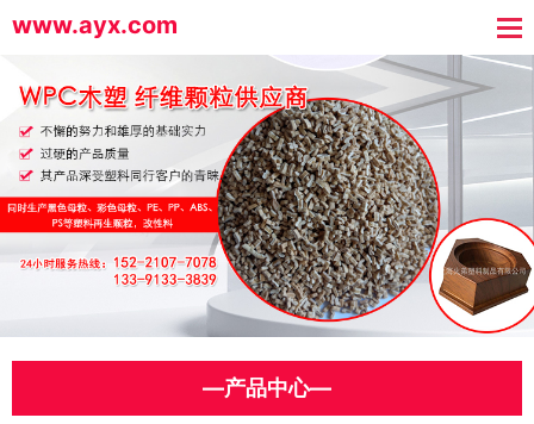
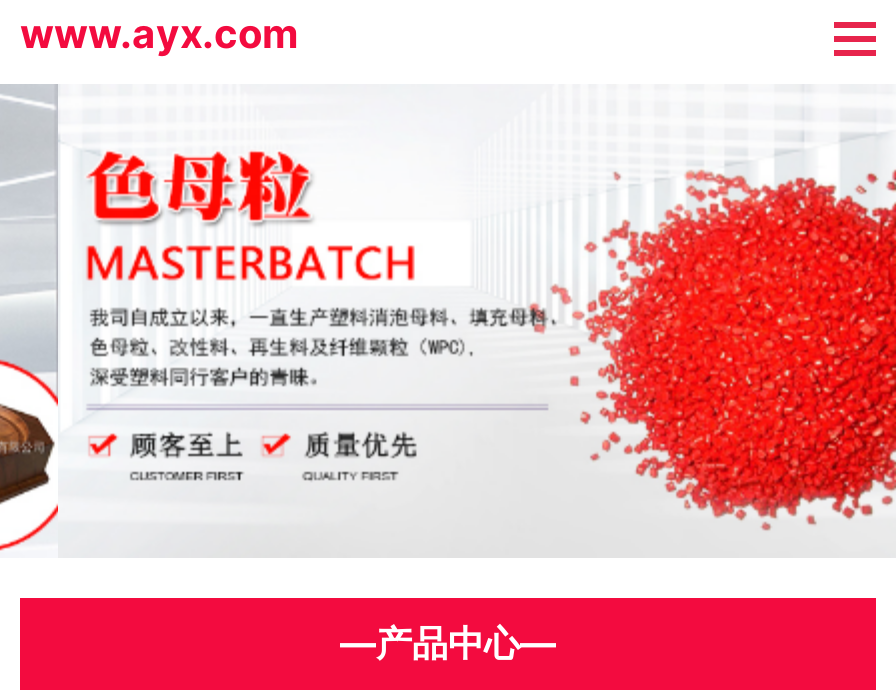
[4,55,530,337] [image] -> [6,84,890,556] [image]

